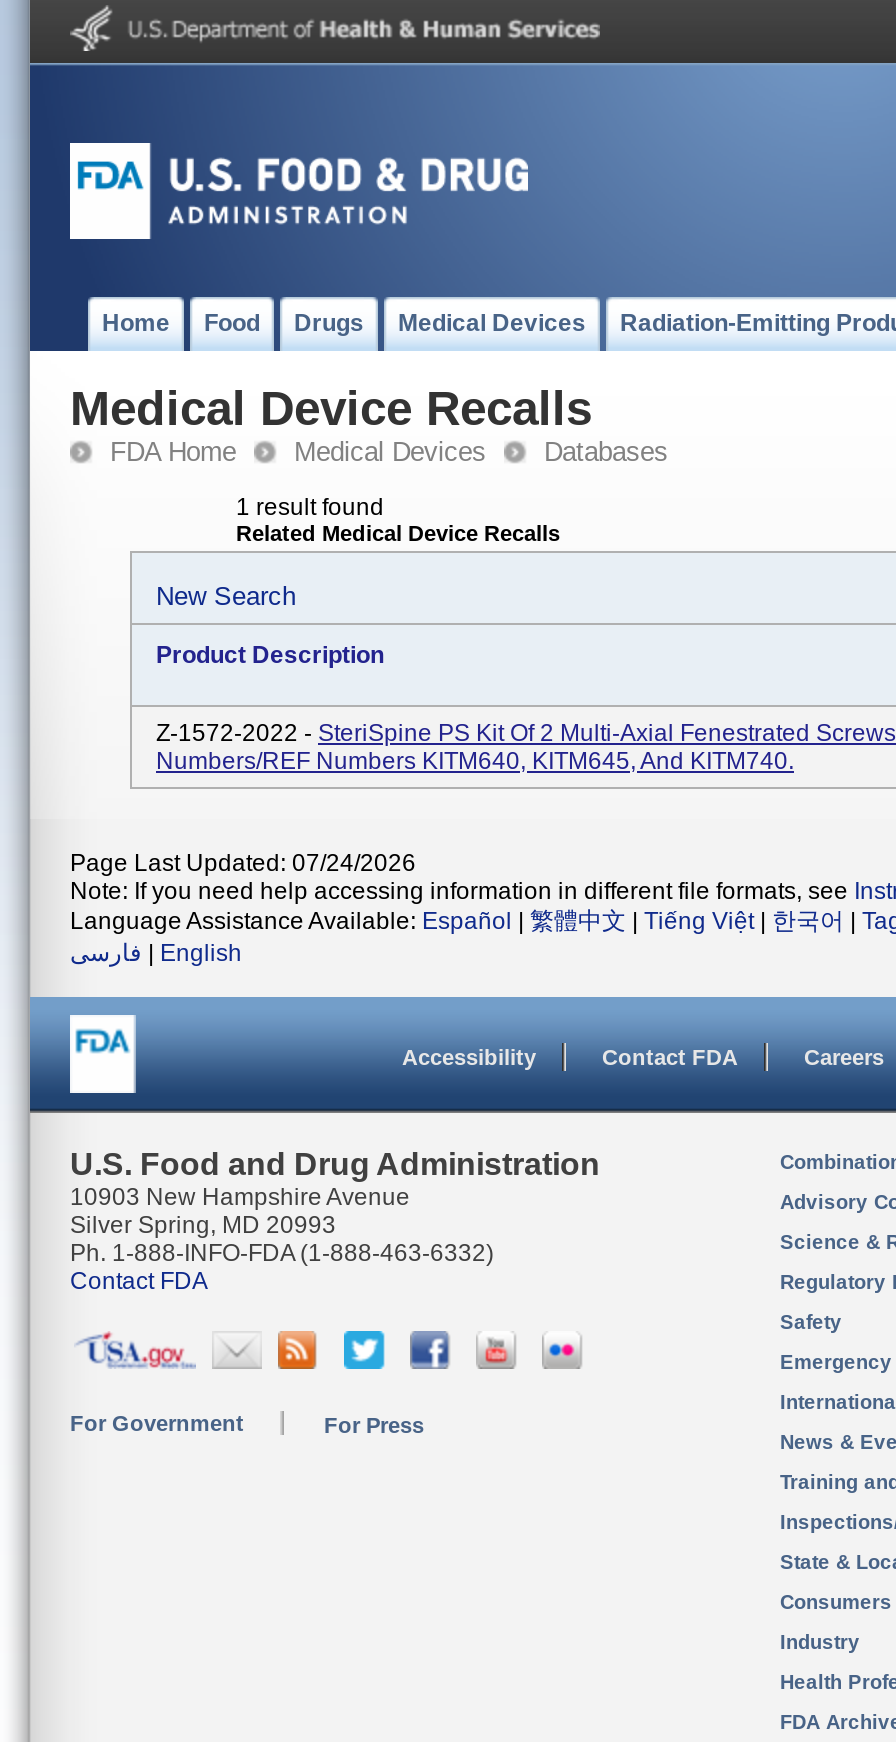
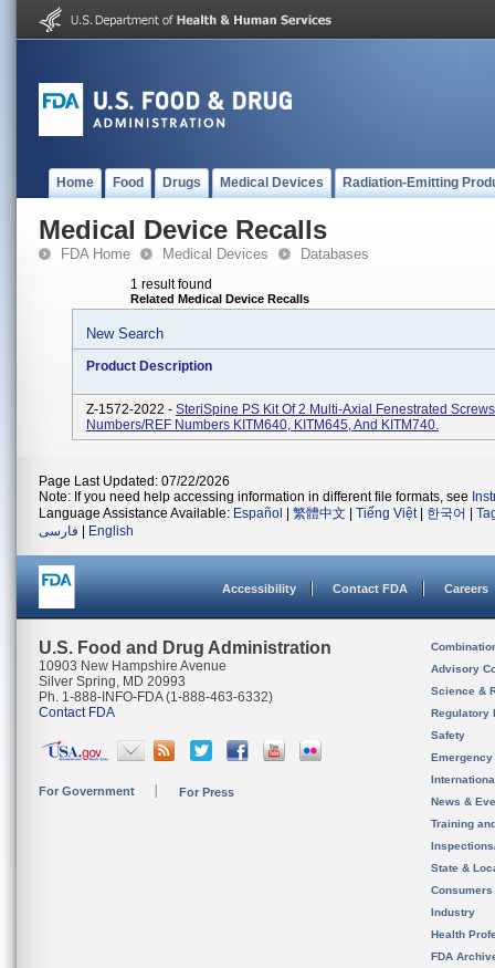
[70,849,416,877] Page Last Updated: 07/24/2026 -> [39,473,230,489] Page Last Updated: 07/22/2026

